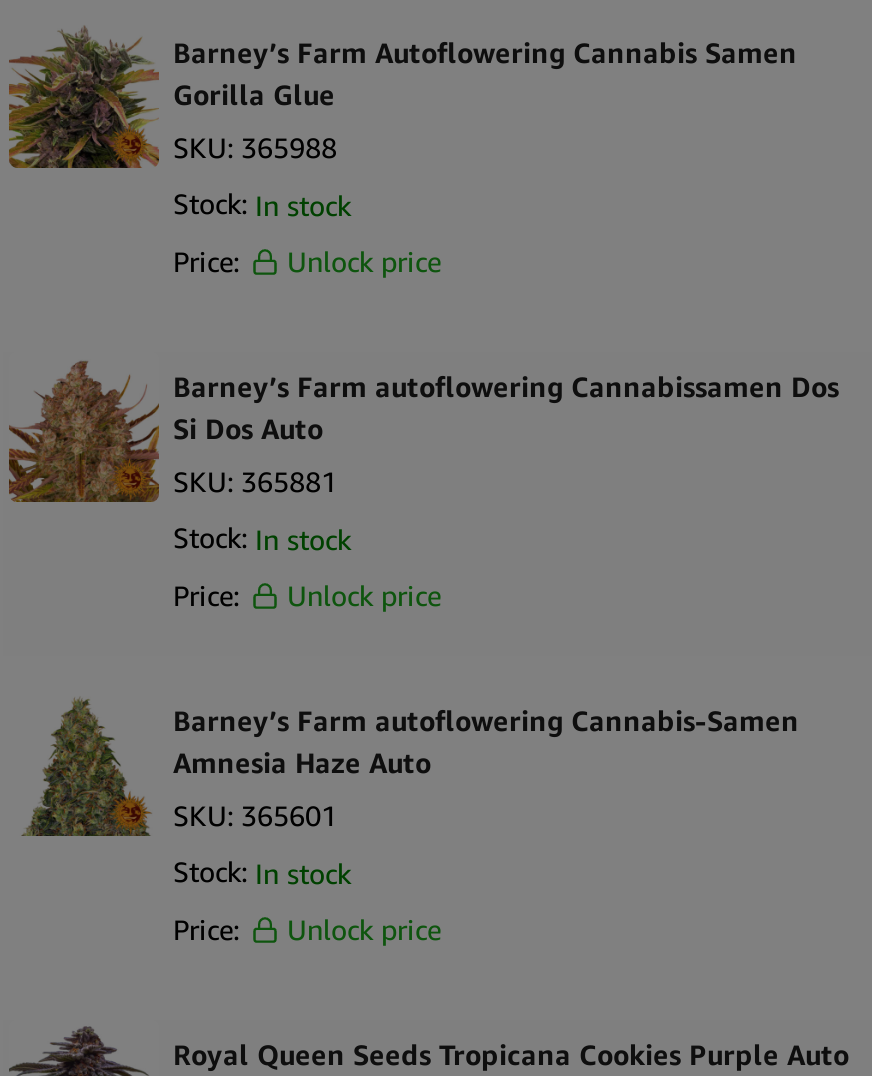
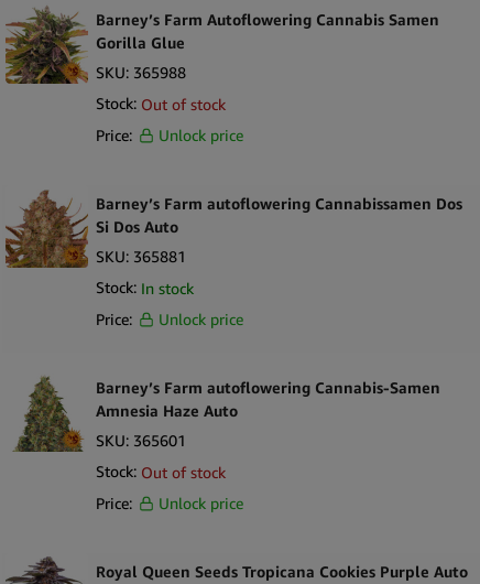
[173,187,351,222] Stock: In stock -> [96,94,226,114] Stock: Out of stock
[173,855,351,890] Stock: In stock -> [96,462,226,482] Stock: Out of stock

